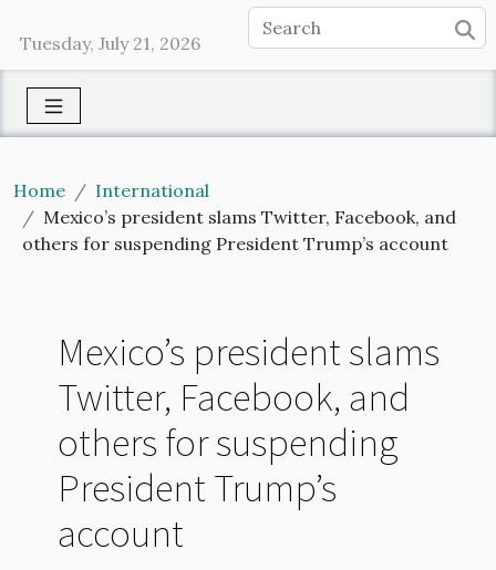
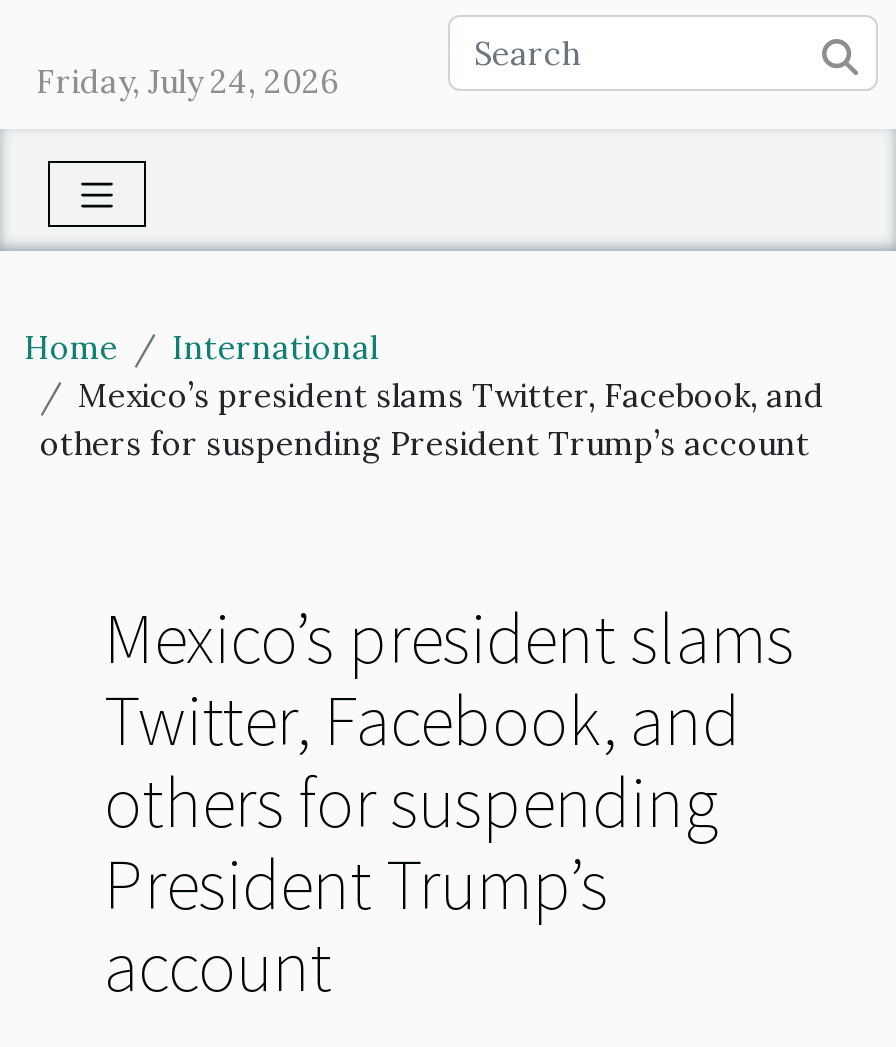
[20,32,200,54] Tuesday, July 21, 2026 -> [36,61,338,101] Friday, July 24, 2026

